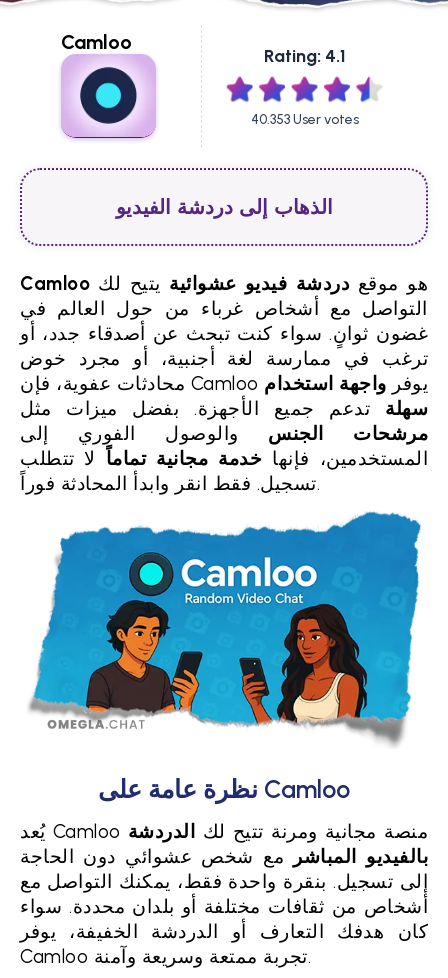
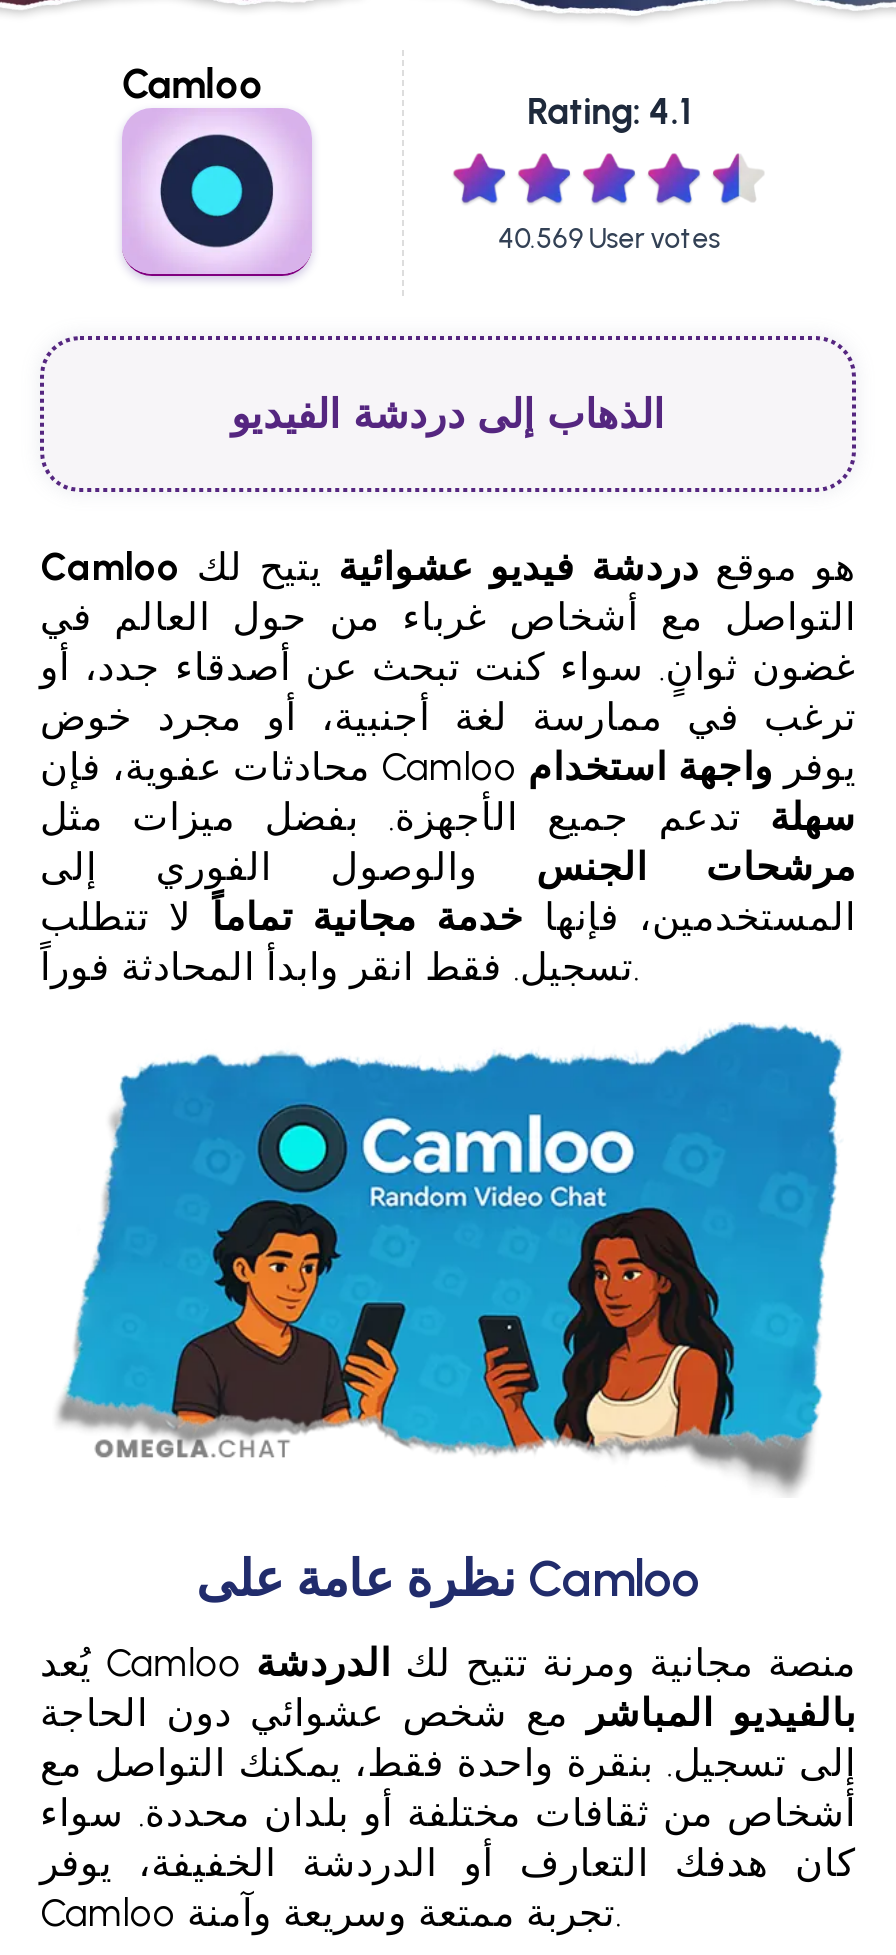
[251,111,359,128] 40.353 User votes -> [498,223,720,257] 40.569 User votes

